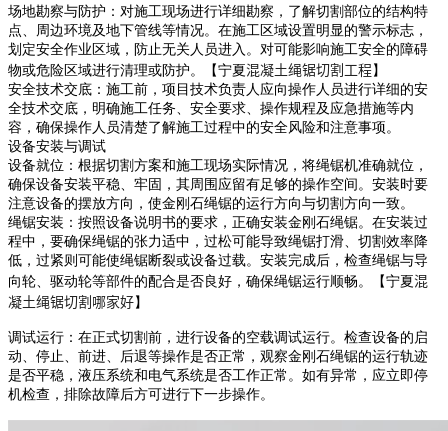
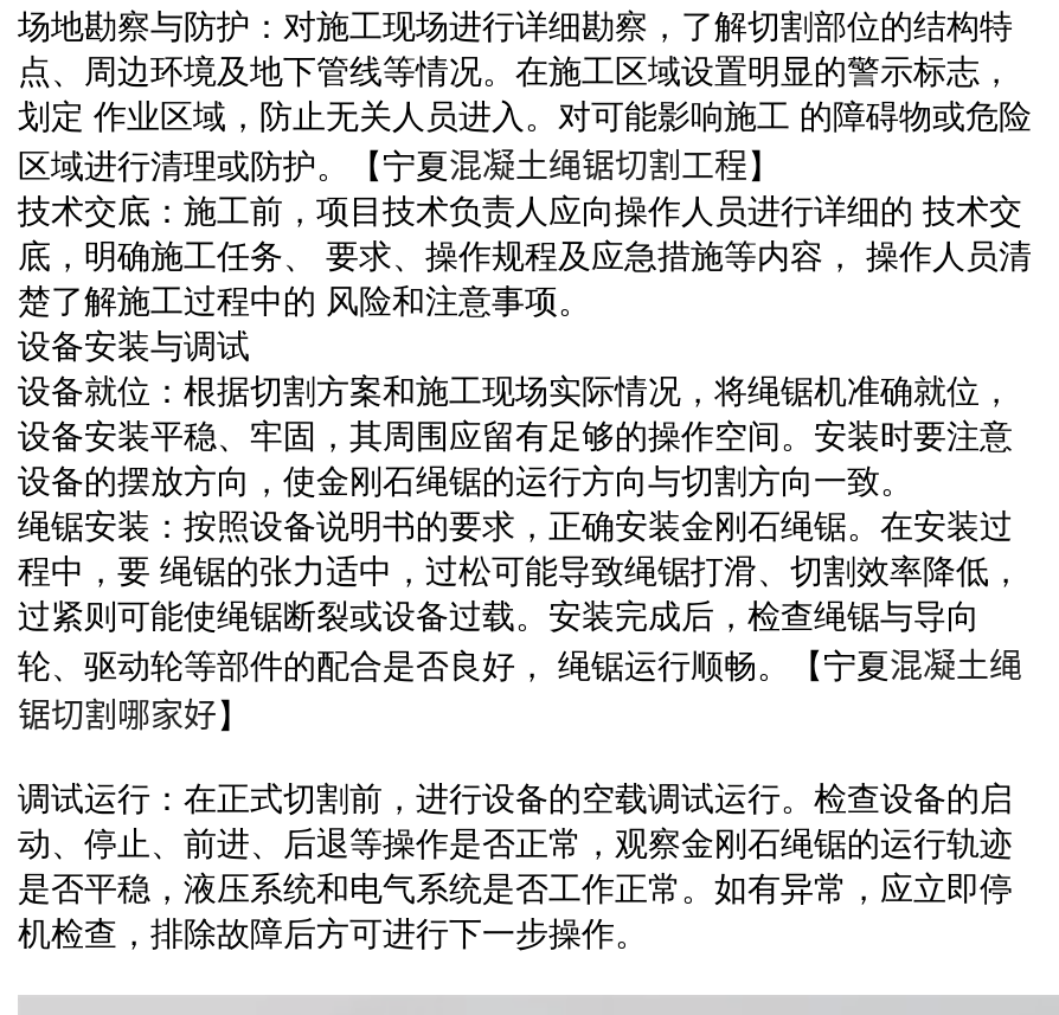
[8,41,428,134] 划定安全作业区域，防止无关人员进入。对可能影响施工安全的障碍 | 物或危险区域进行清理或防护。【宁夏混凝土绳锯切割工程】 | 安全技术交底：施工前，项目技术负责人应向操作人员进行详细的安 | 全技术交底，明确施工任务、安全要求、操作规程及应急措施等内 | 容，确保操作人员清楚了解施工过程中的安全风险和注意事项。 -> [18,98,1032,319] 划定 作业区域，防止无关人员进入。对可能影响施工 的障碍物或危险 | 区域进行清理或防护。【宁夏混凝土绳锯切割工程】 | 技术交底：施工前，项目技术负责人应向操作人员进行详细的 技术交 | 底，明确施工任务、 要求、操作规程及应急措施等内容， 操作人员清 | 楚了解施工过程中的 风险和注意事项。
[8,176,428,210] 确保设备安装平稳、牢固，其周围应留有足够的操作空间。安装时要 | 注意设备的摆放方向，使金刚石绳锯的运行方向与切割方向一致。 -> [18,418,1013,499] 设备安装平稳、牢固，其周围应留有足够的操作空间。安装时要注意 | 设备的摆放方向，使金刚石绳锯的运行方向与切割方向一致。
[8,233,428,309] 程中，要确保绳锯的张力适中，过松可能导致绳锯打滑、切割效率降 | 低，过紧则可能使绳锯断裂或设备过载。安装完成后，检查绳锯与导 | 向轮、驱动轮等部件的配合是否良好，确保绳锯运行顺畅。【宁夏混 | 凝土绳锯切割哪家好】 -> [18,553,1022,733] 程中，要 绳锯的张力适中，过松可能导致绳锯打滑、切割效率降低， | 过紧则可能使绳锯断裂或设备过载。安装完成后，检查绳锯与导向 | 轮、驱动轮等部件的配合是否良好， 绳锯运行顺畅。【宁夏混凝土绳 | 锯切割哪家好】

